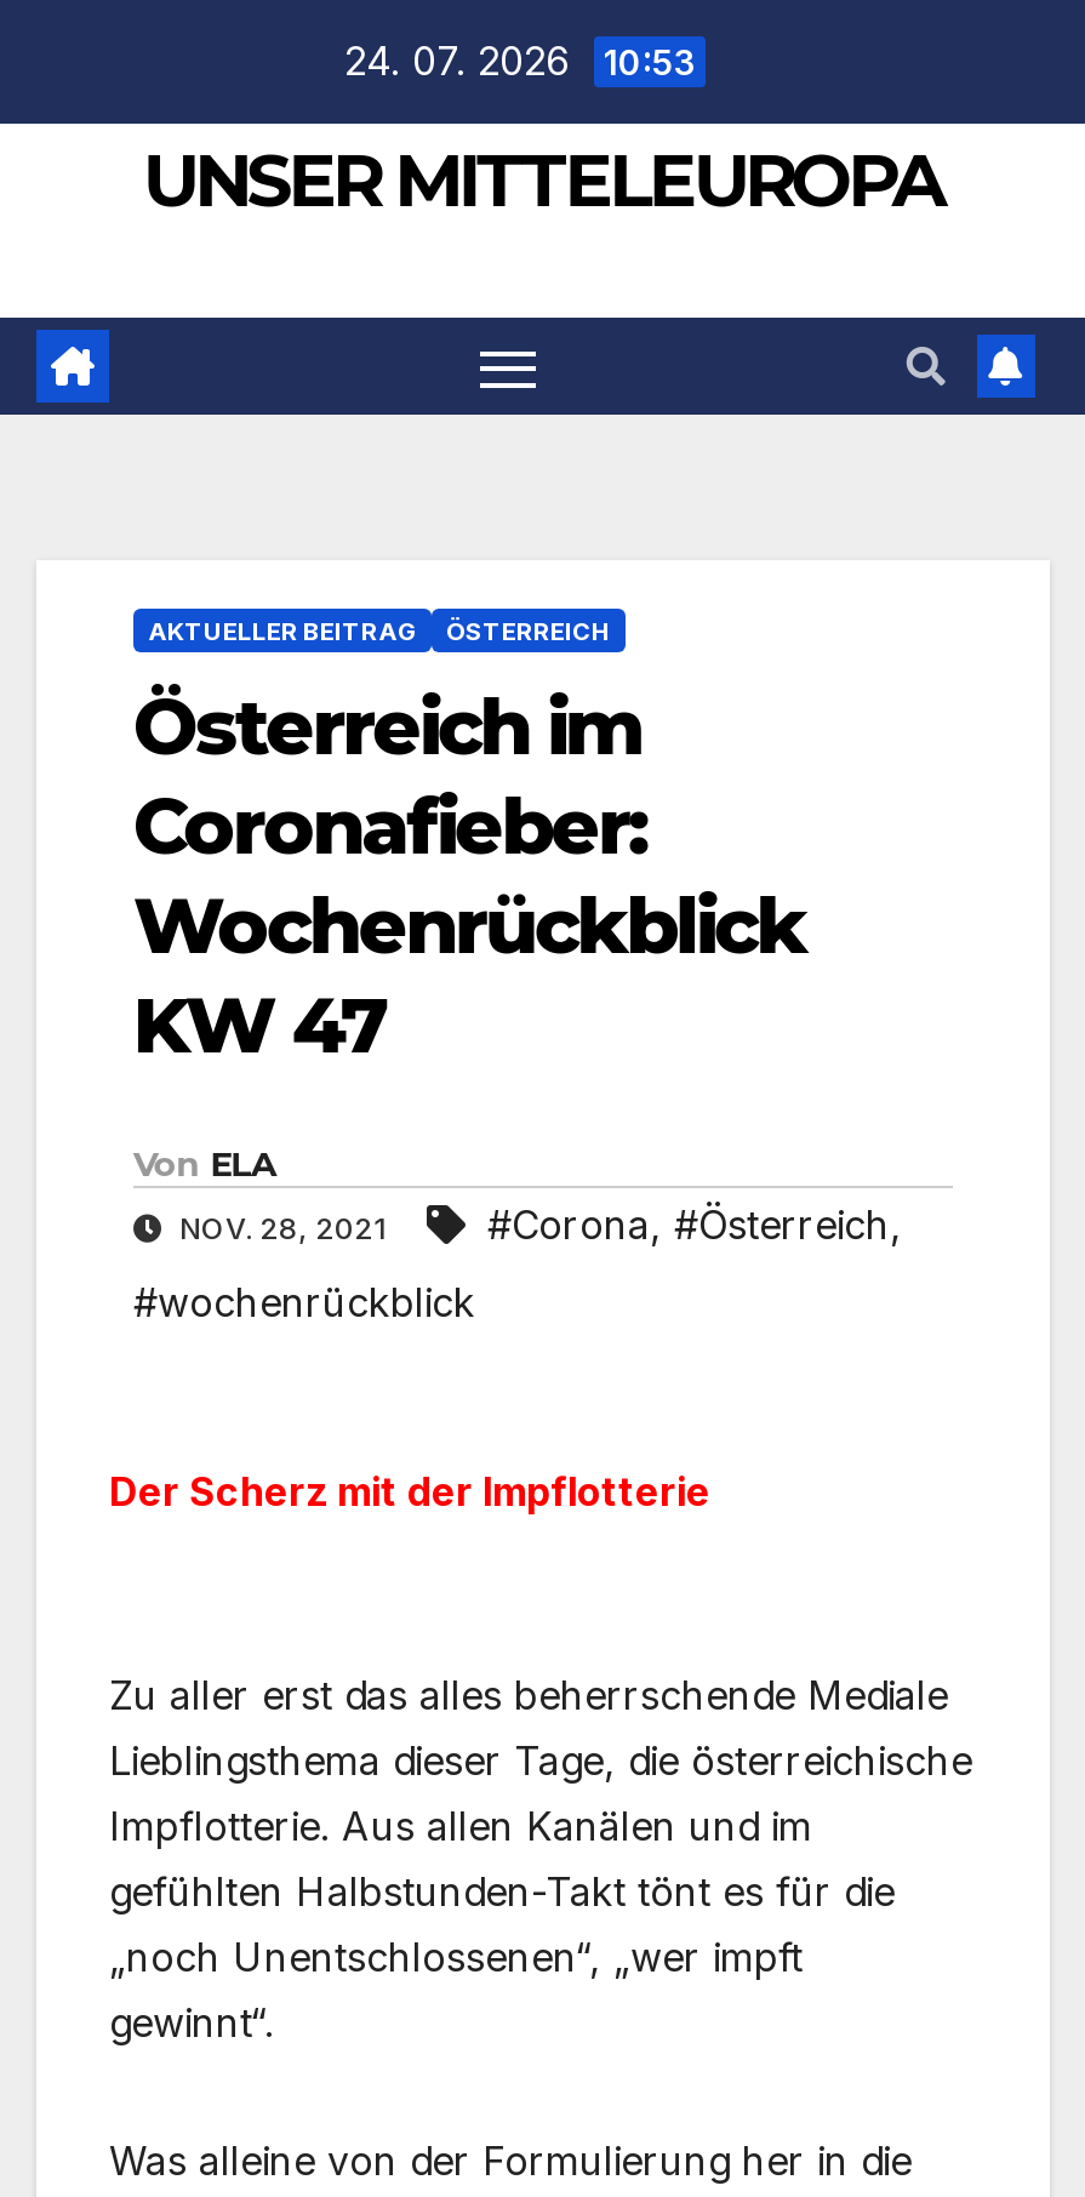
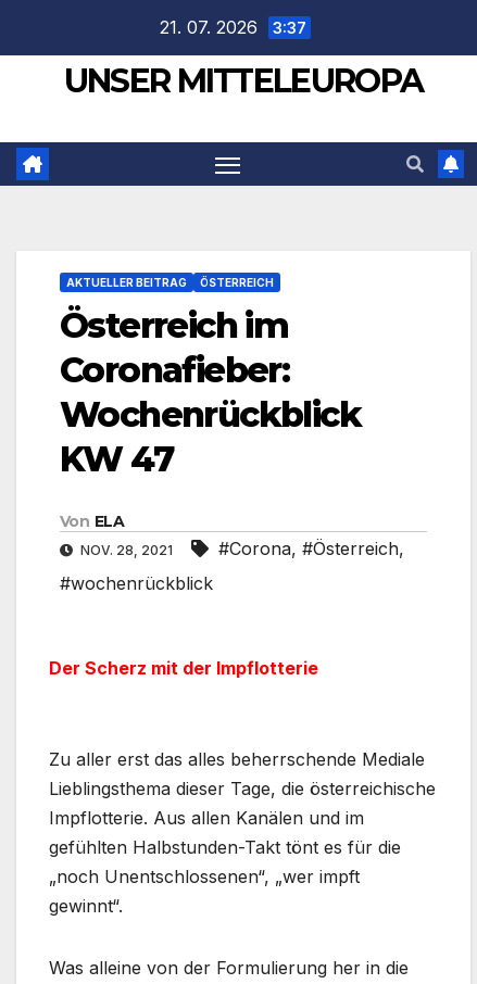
[344,36,696,85] 24. 07. 2026 10:53 -> [160,16,306,38] 21. 07. 2026 3:37

